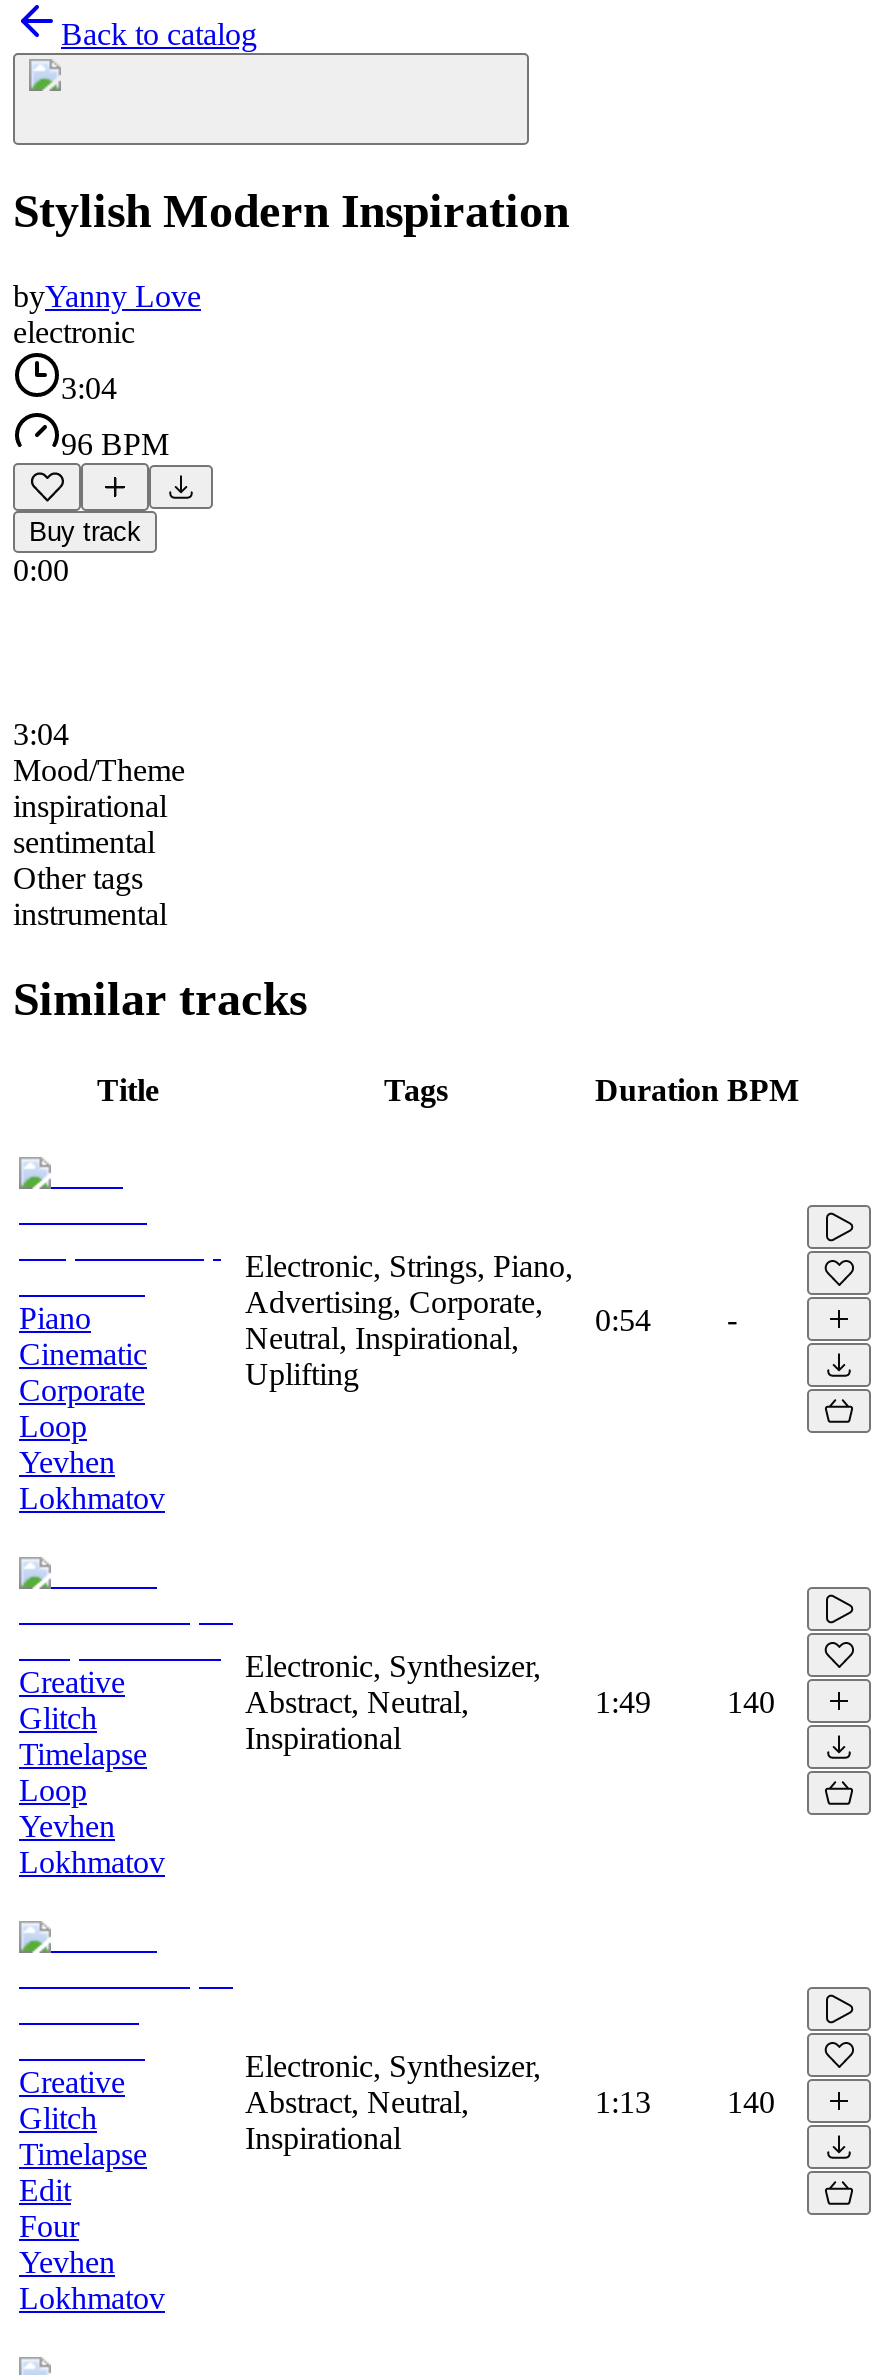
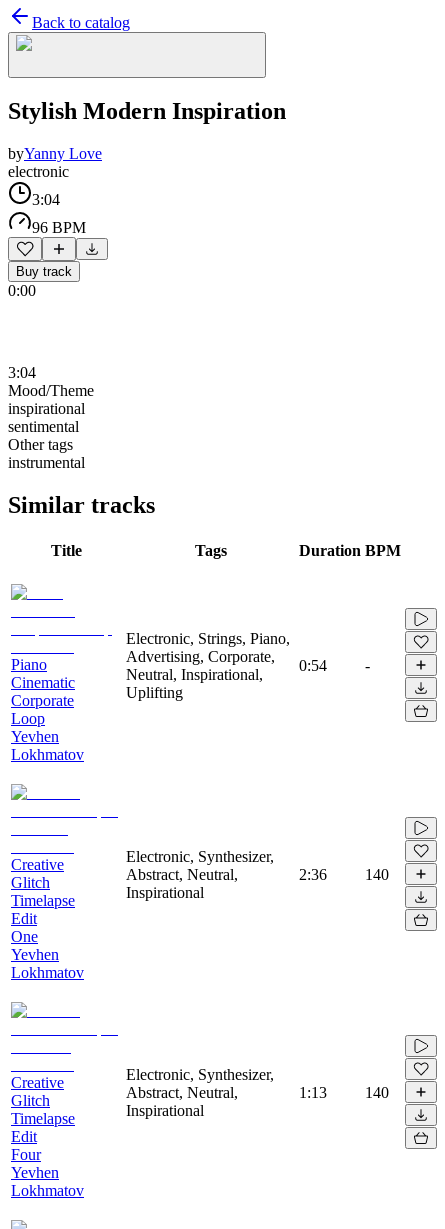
[595,1684,651,1718] 1:49 -> [299,866,327,883] 2:36
[19,1772,87,1806] Loop -> [11,910,38,945] Edit | One

